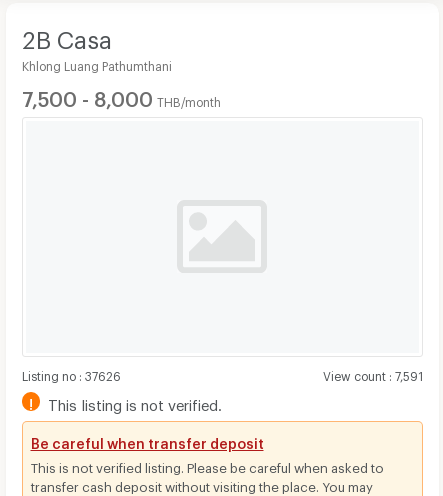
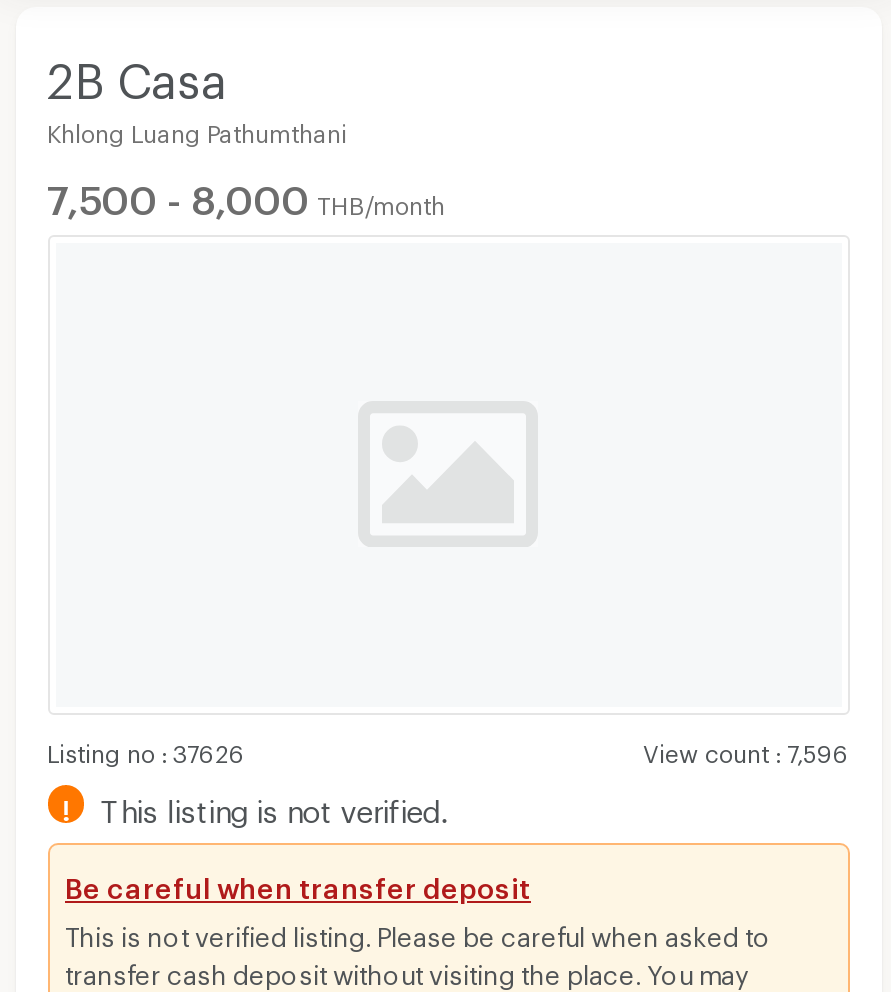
[322,368,422,378] View count: 7,591 -> [643,738,849,758] View count: 7,596

